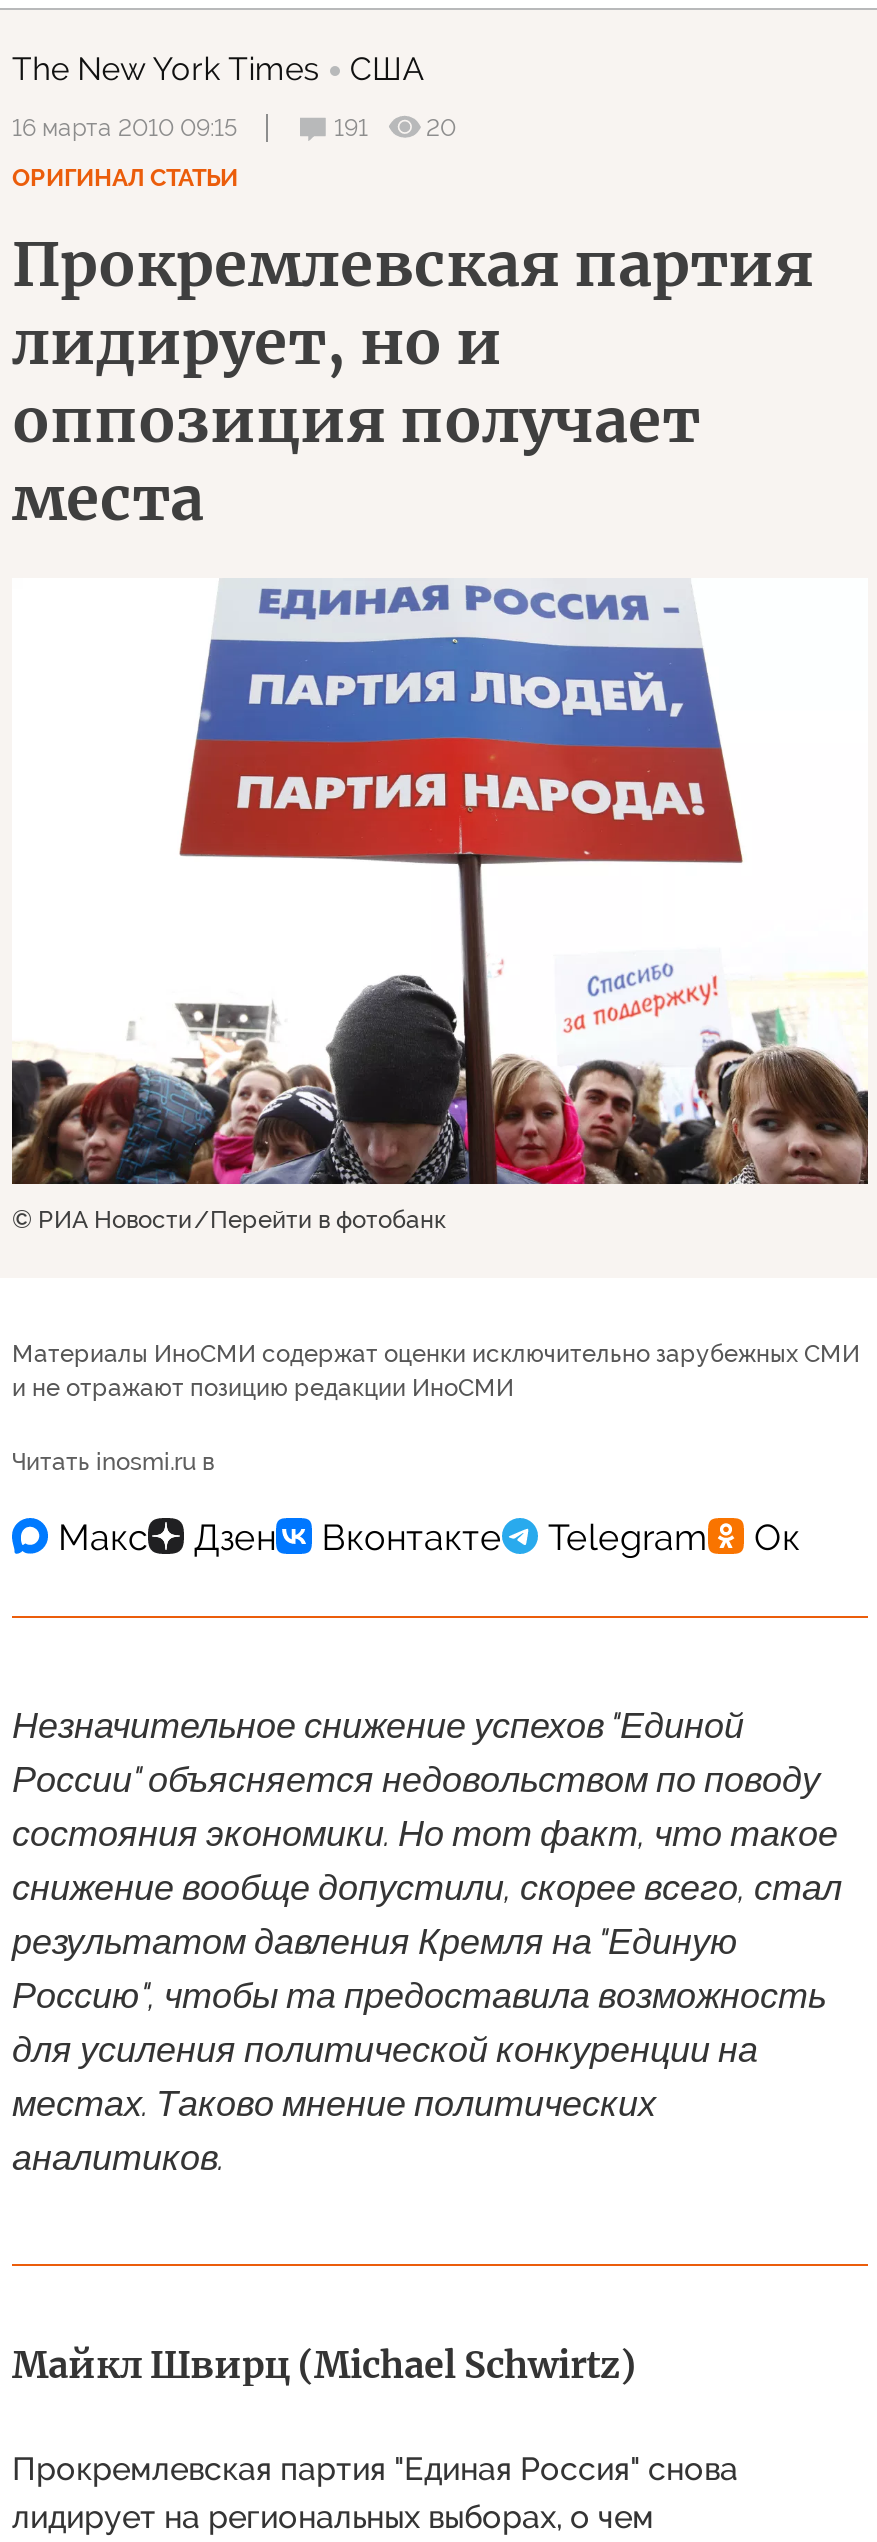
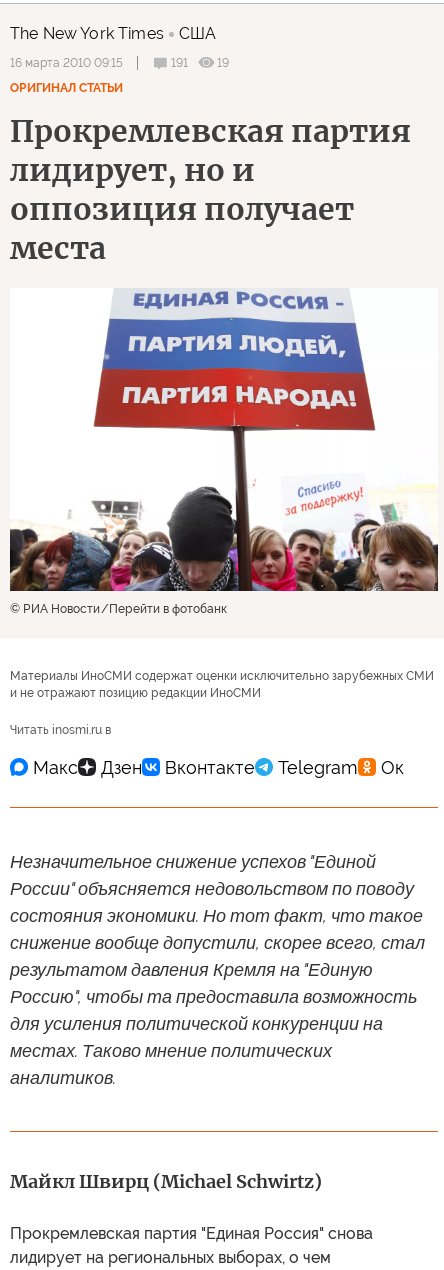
[426,113,456,141] 20 -> [217,55,229,69] 19

